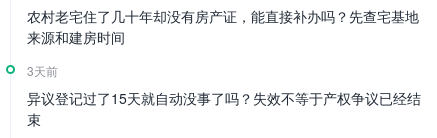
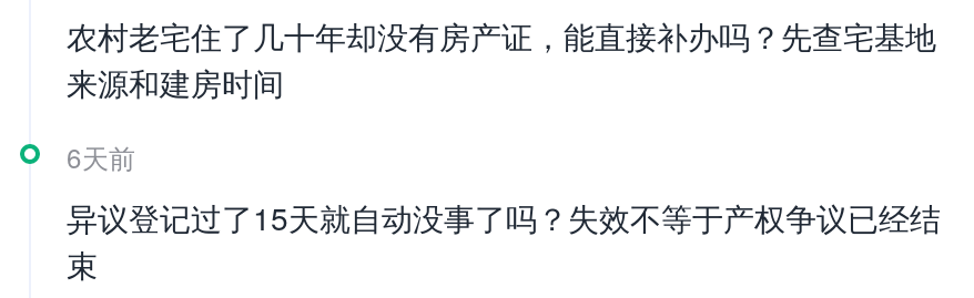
[27,62,58,79] 3天前 -> [67,137,135,175] 6天前

